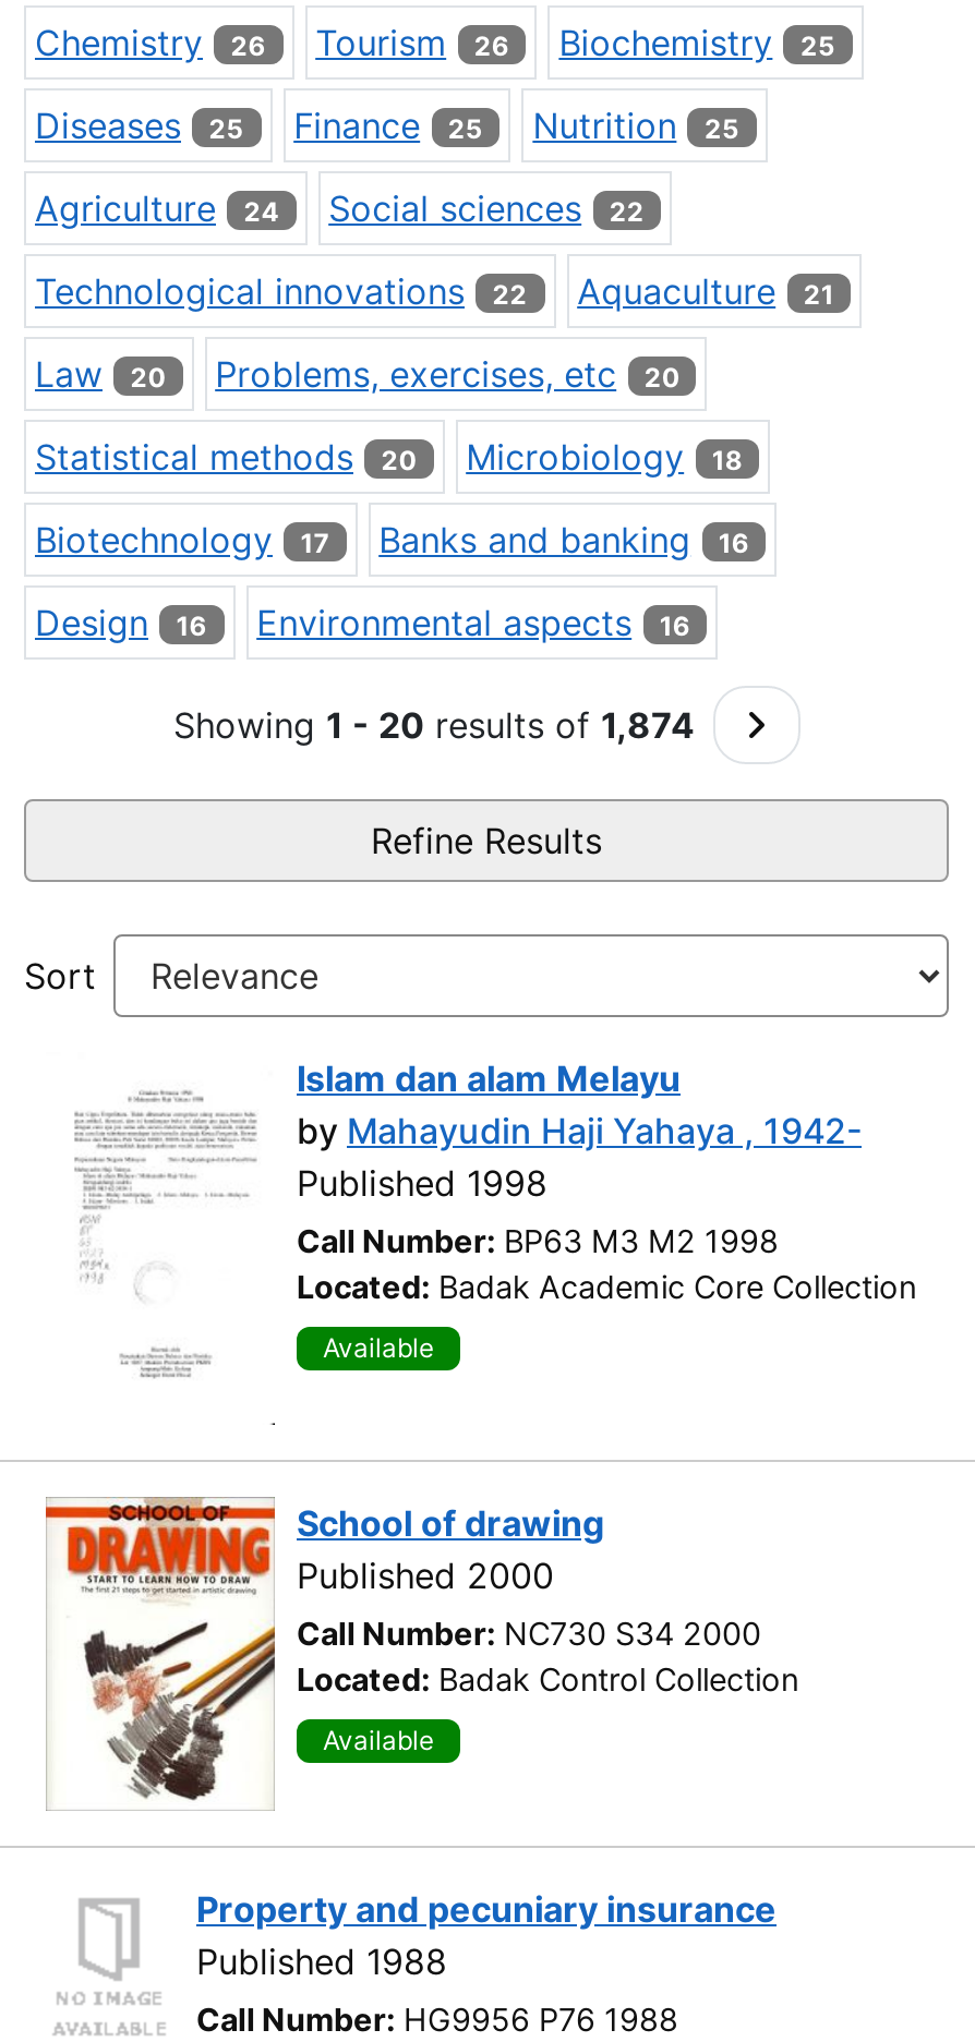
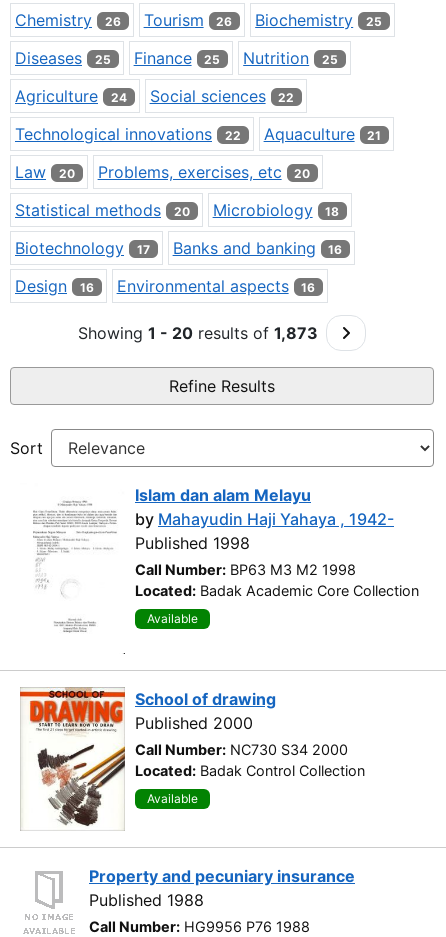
[173,702,695,746] Showing 1 - 20 results of 1,874 -> [78,323,318,343] Showing 1 - 20 results of 1,873

